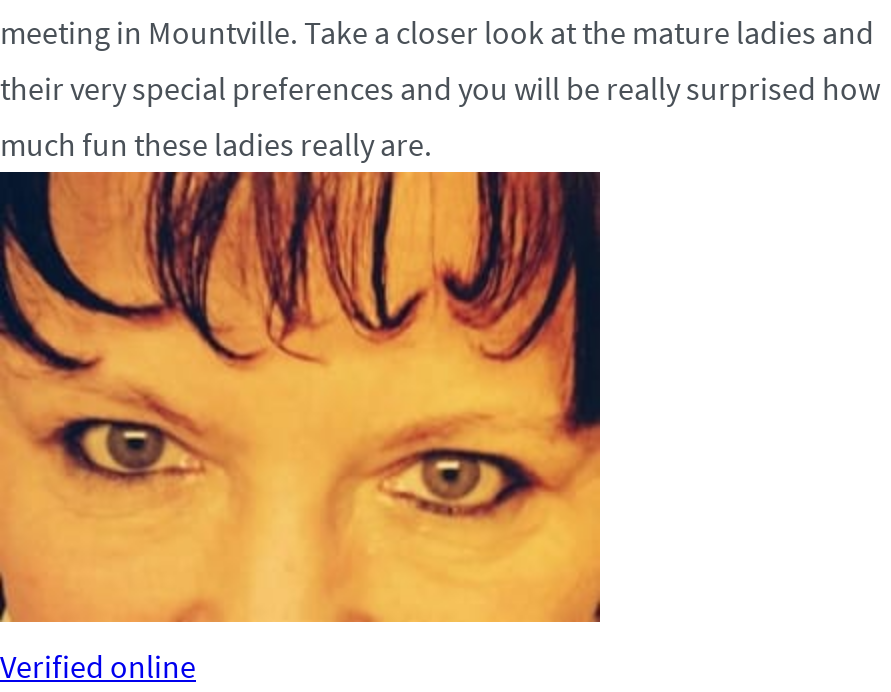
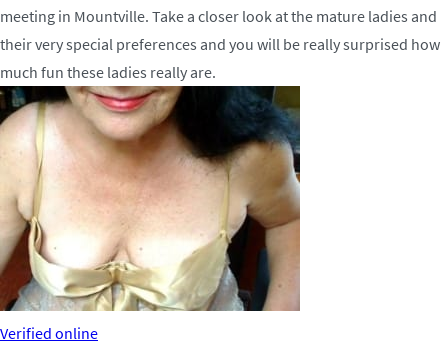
[6,170,602,624] [image] -> [3,85,301,312] [image]

